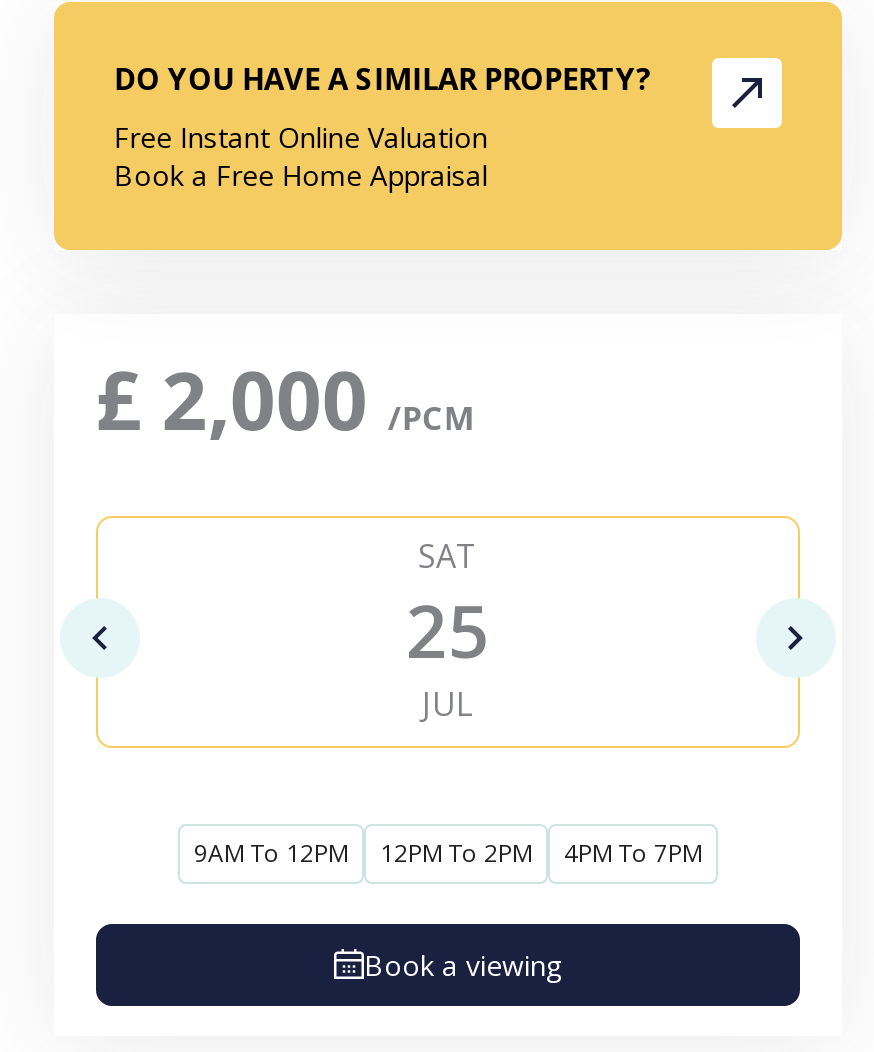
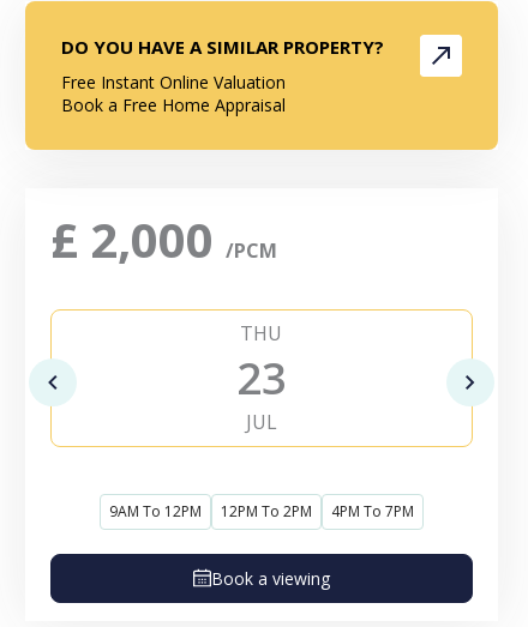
[406,534,490,680] SAT | 25 -> [236,320,287,408] THU | 23

